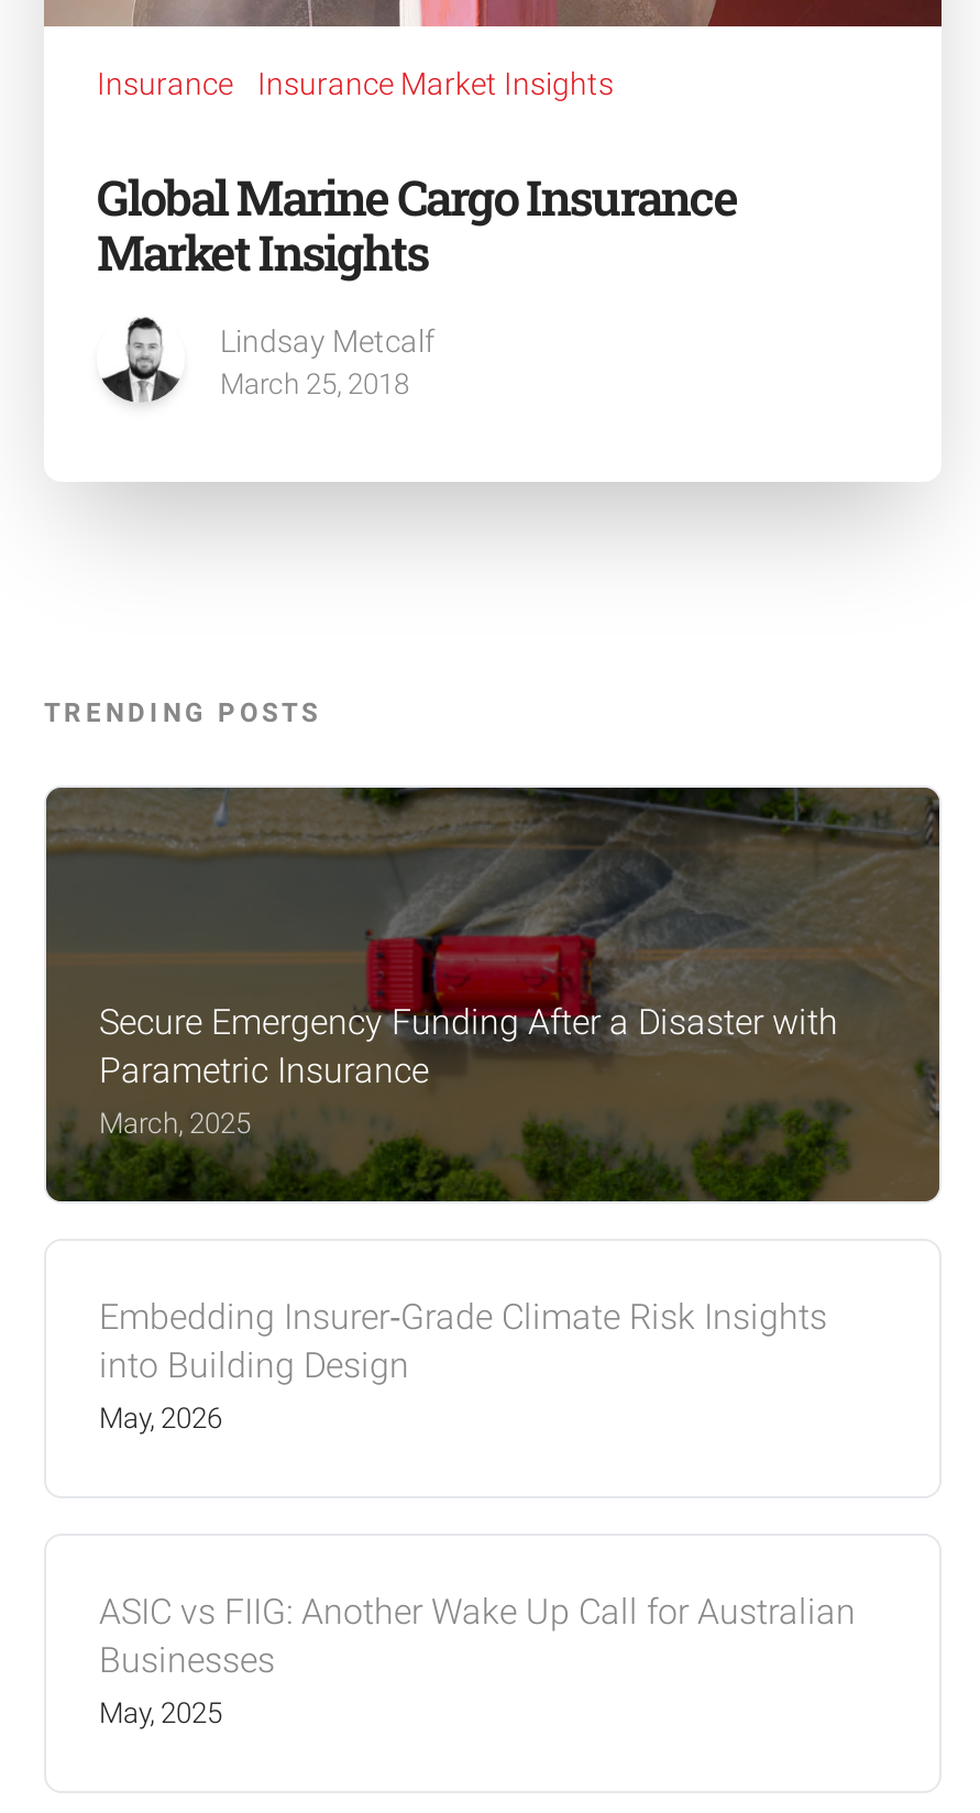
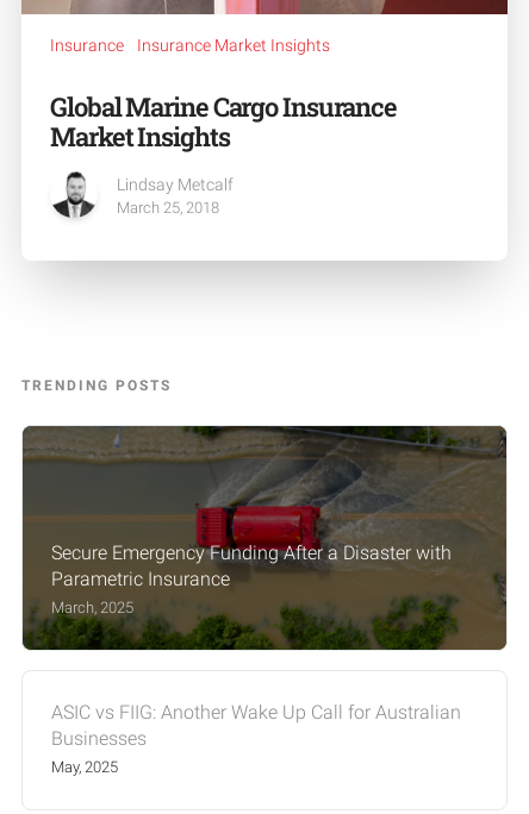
[99,1296,827,1435] Embedding Insurer‑Grade Climate Risk Insights | into Building Design | May, 2026 -> none

